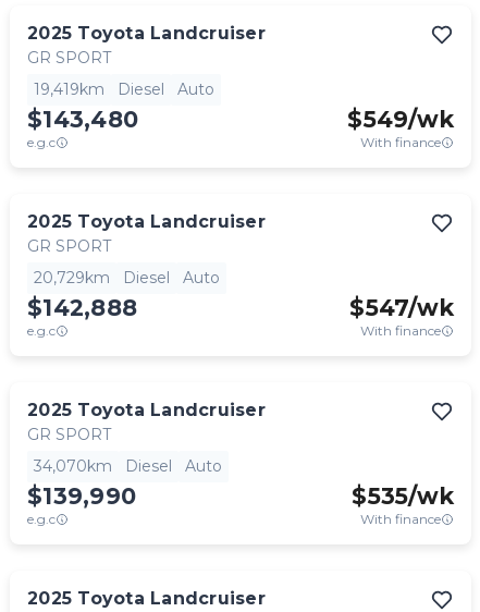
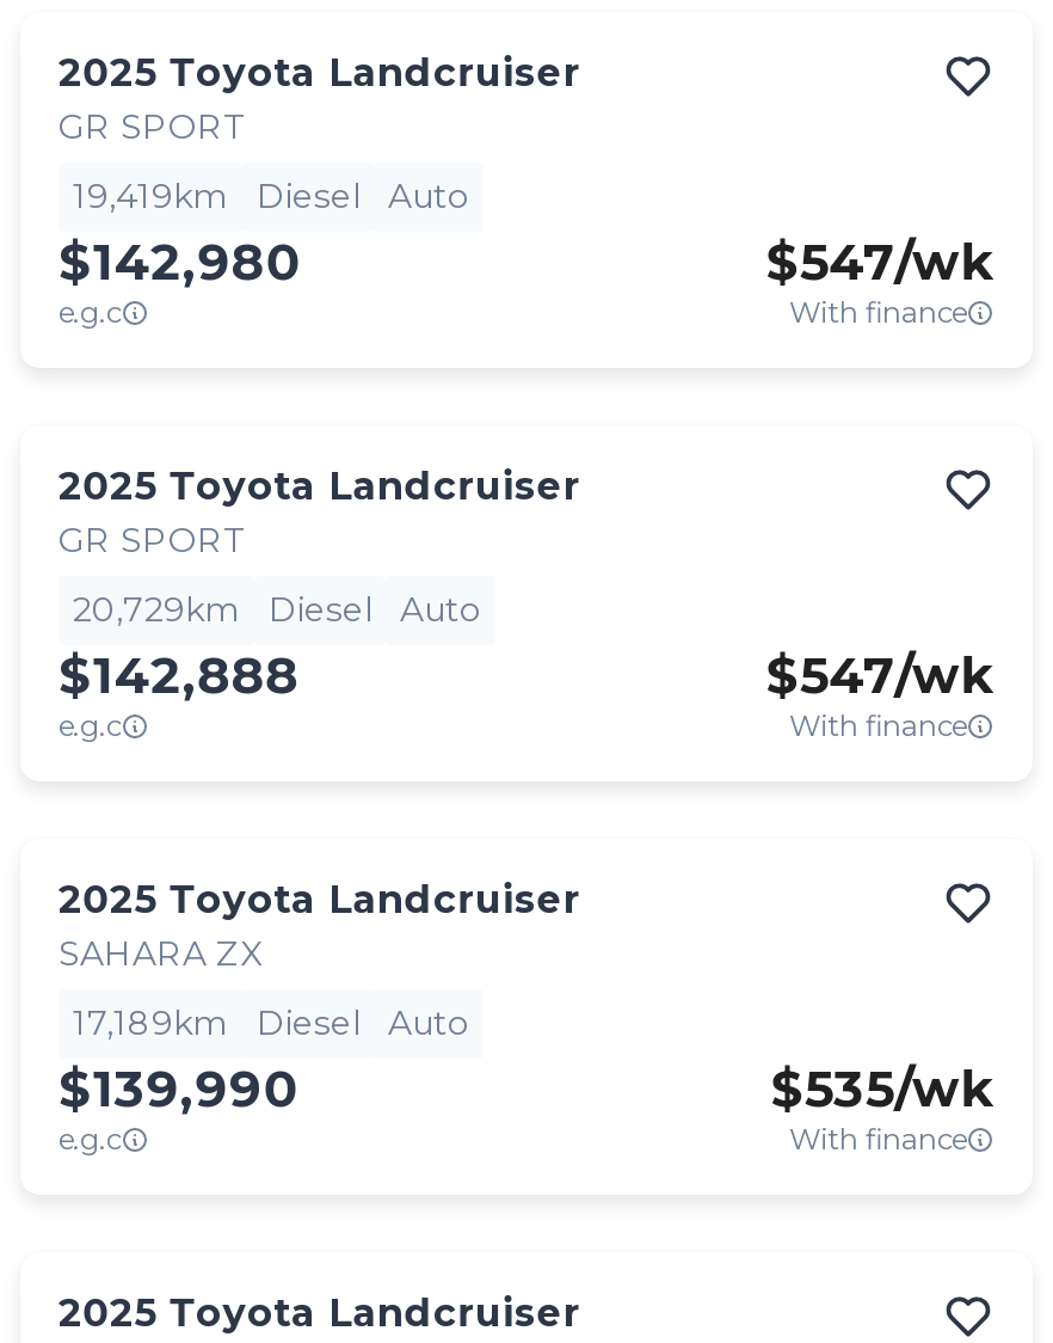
[27,106,138,133] $143,480 -> [59,232,300,292] $142,980
[347,106,454,133] $549/wk -> [766,232,995,292] $547/wk
[27,425,111,444] GR SPORT -> [59,932,261,975] SAHARA ZX
[34,456,222,476] 34,070km Diesel Auto -> [73,1001,469,1044] 17,189km Diesel Auto

